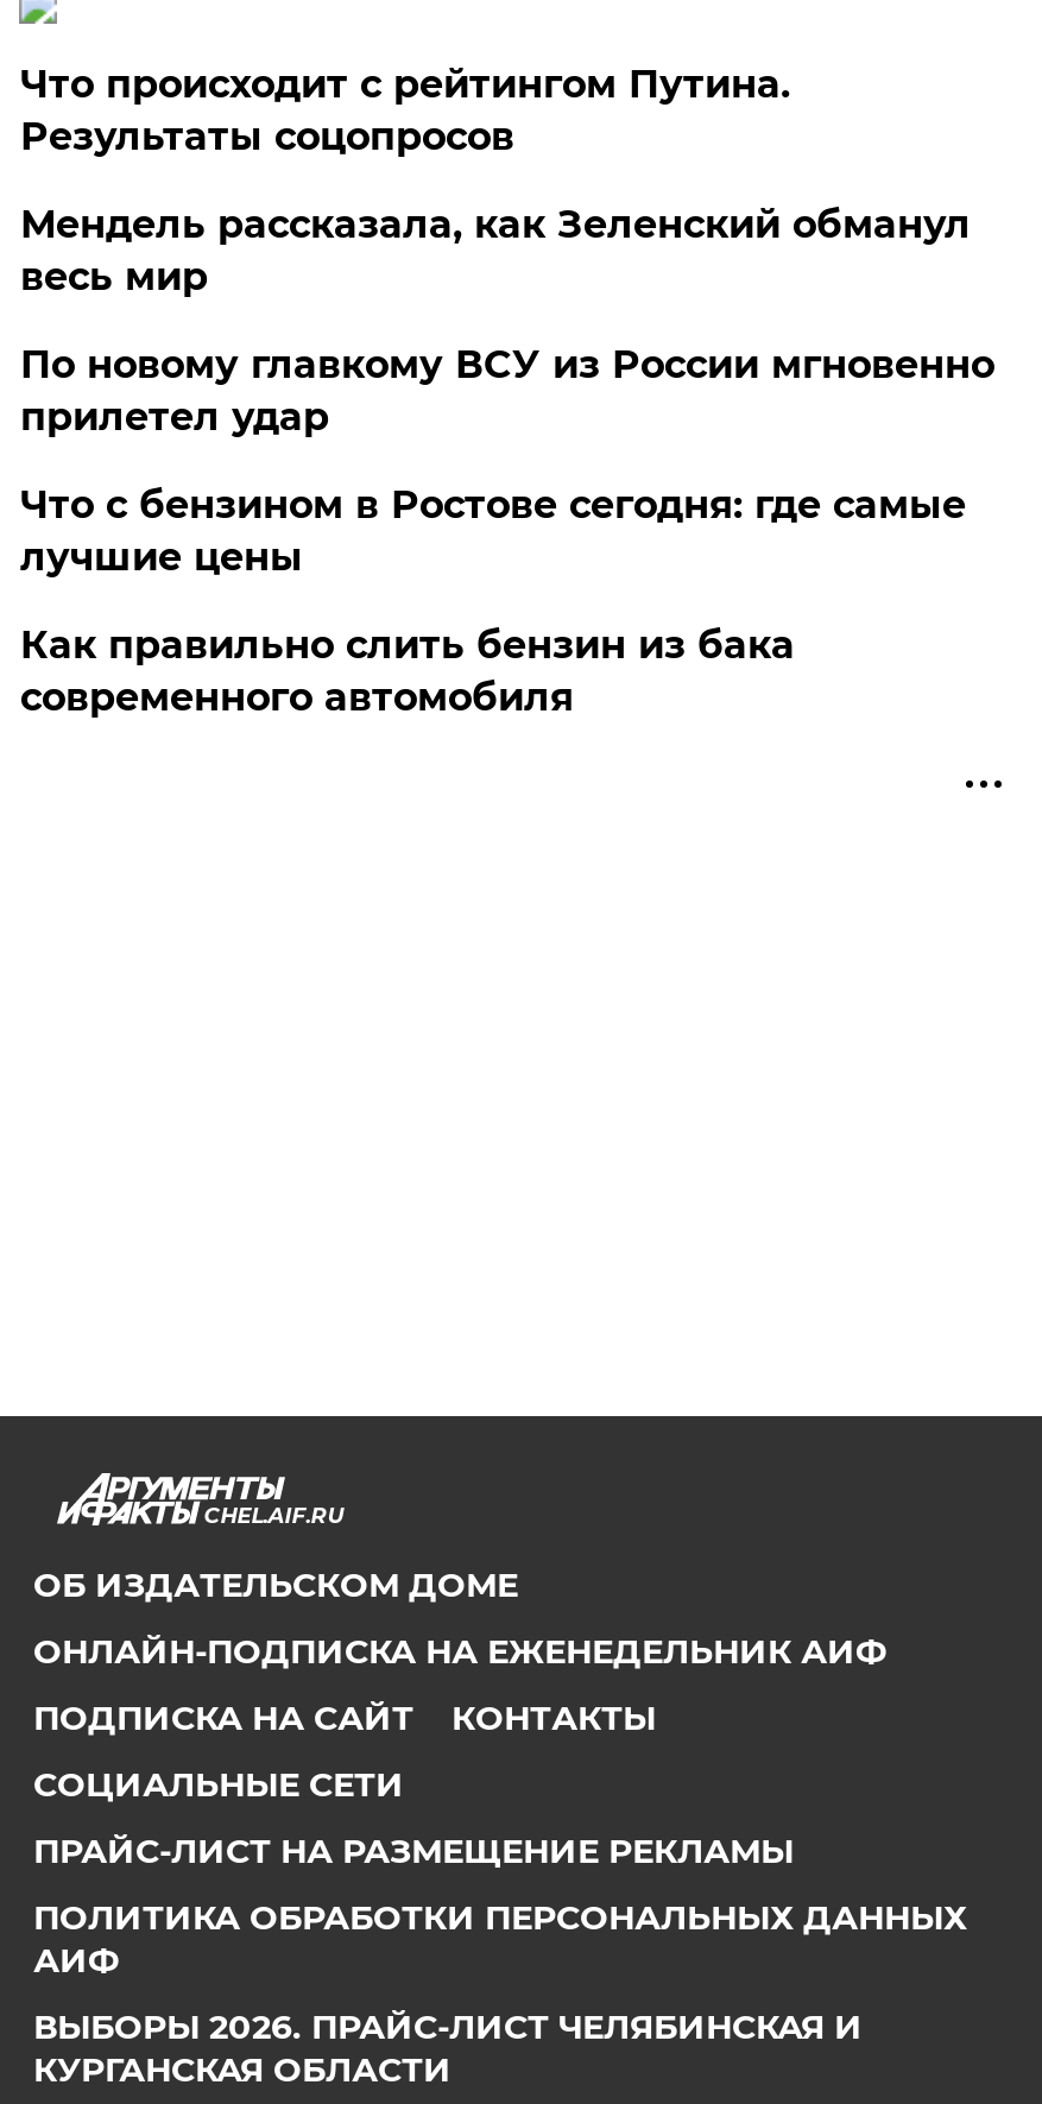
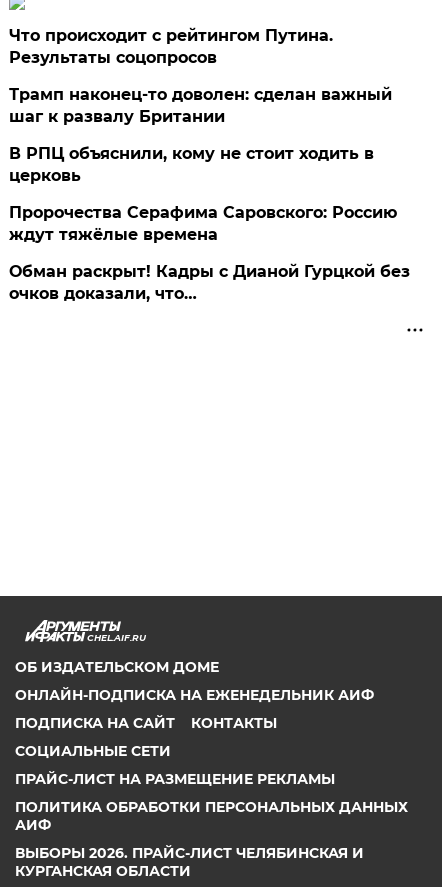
[20,202,970,299] Мендель рассказала, как Зеленский обманул | весь мир -> [9,85,392,126] Трамп наконец-то доволен: сделан важный | шаг к развалу Британии
[20,342,994,440] По новому главкому ВСУ из России мгновенно | прилетел удар -> [9,144,374,185] В РПЦ объяснили, кому не стоит ходить в | церковь
[20,482,966,580] Что с бензином в Ростове сегодня: где самые | лучшие цены -> [9,203,397,244] Пророчества Серафима Саровского: Россию | ждут тяжёлые времена
[20,623,795,720] Как правильно слить бензин из бака | современного автомобиля -> [9,262,410,303] Обман раскрыт! Кадры с Дианой Гурцкой без | очков доказали, что…

